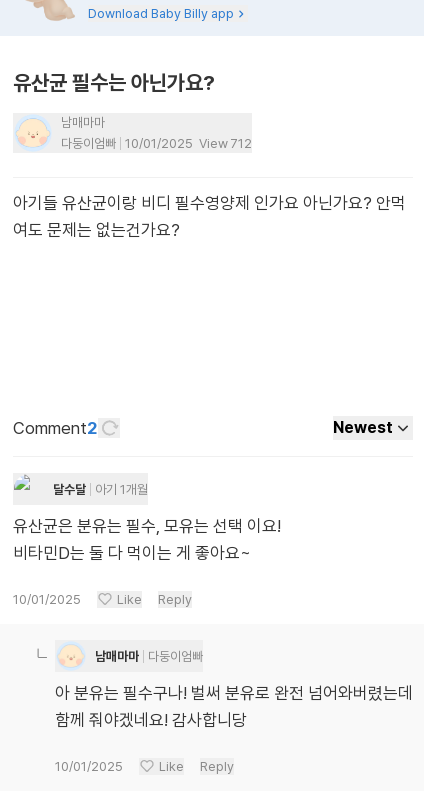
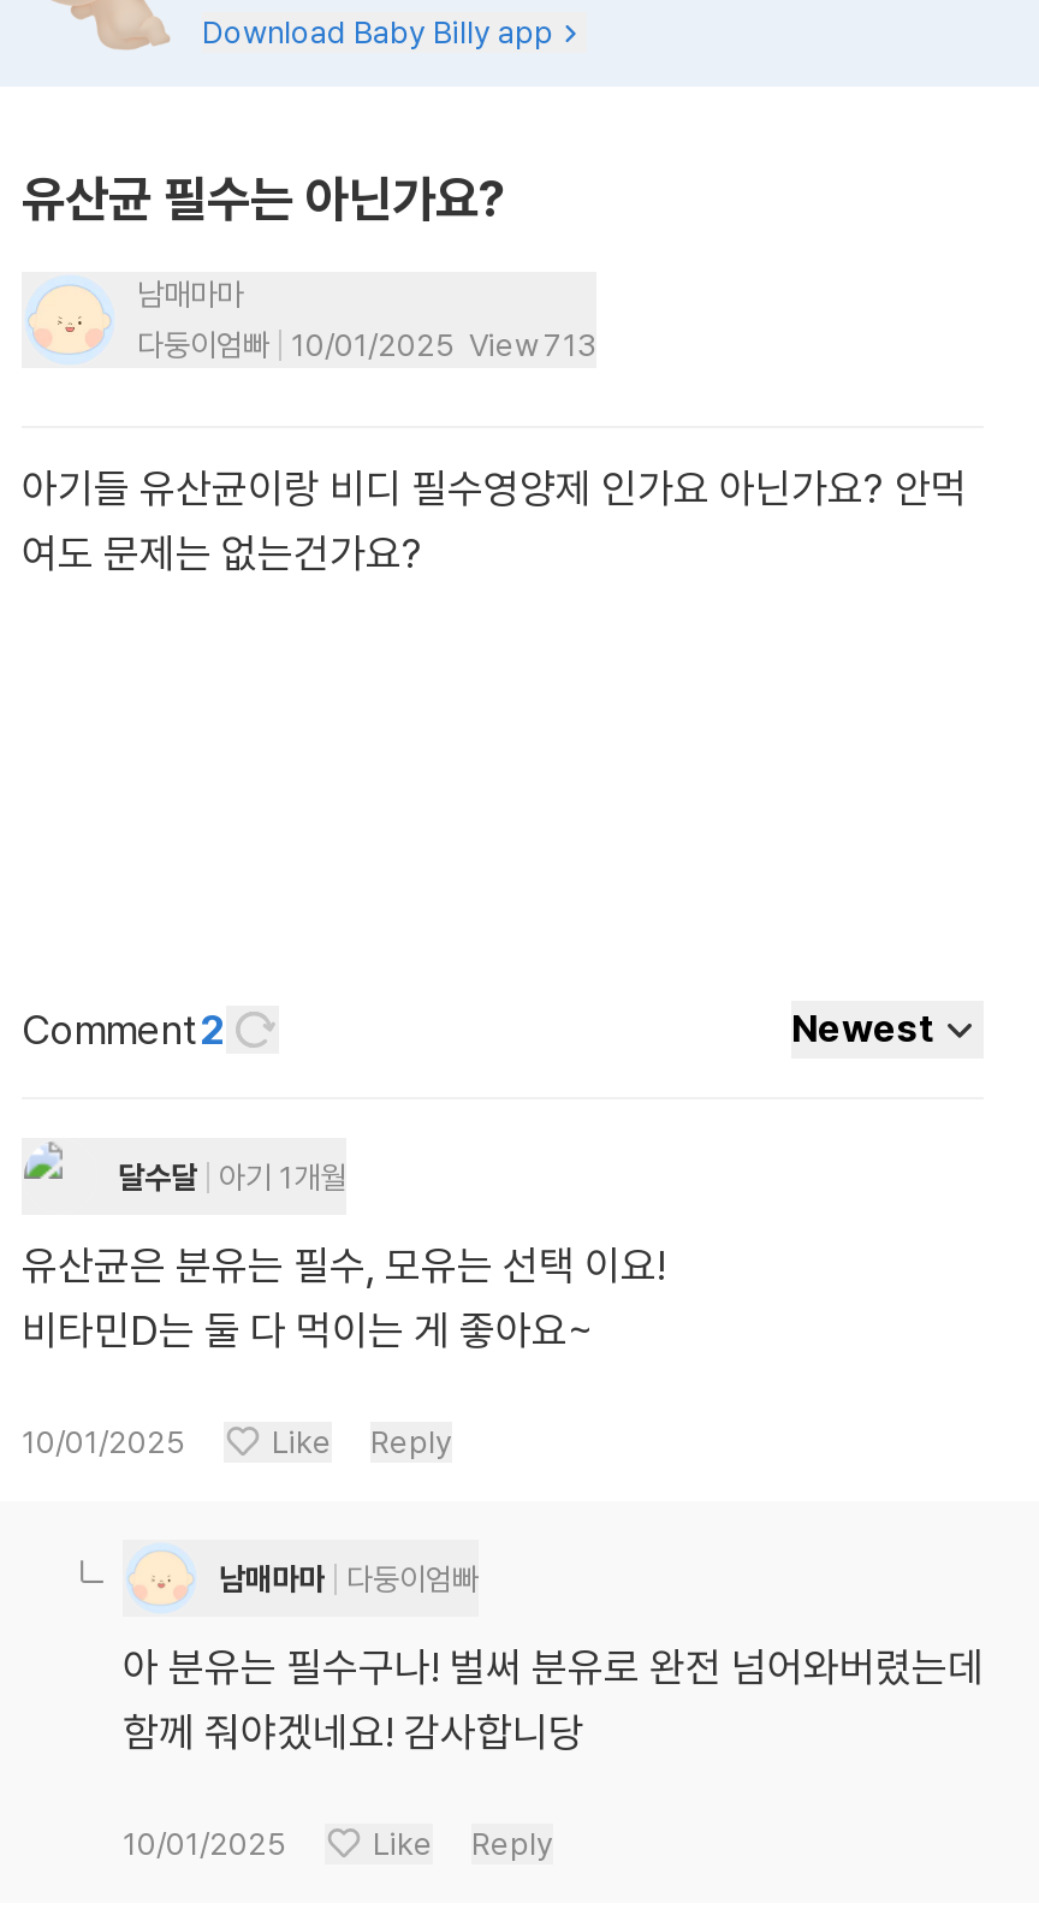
[61,136,252,151] 다둥이엄빠 10/01/2025 View 712 -> [137,327,596,363] 다둥이엄빠 10/01/2025 View 713

